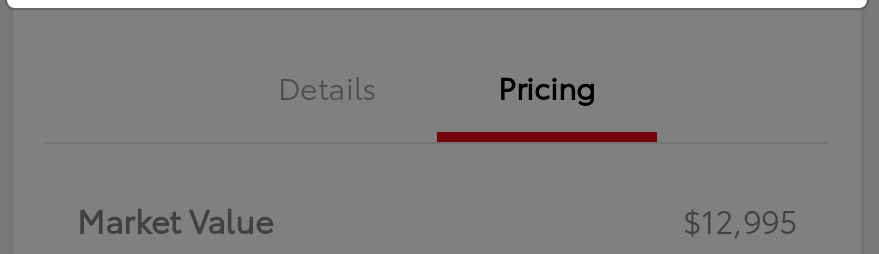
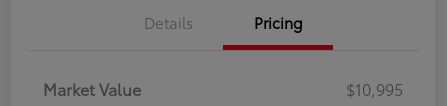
[683,196,797,242] $12,995 -> [346,77,403,100] $10,995

